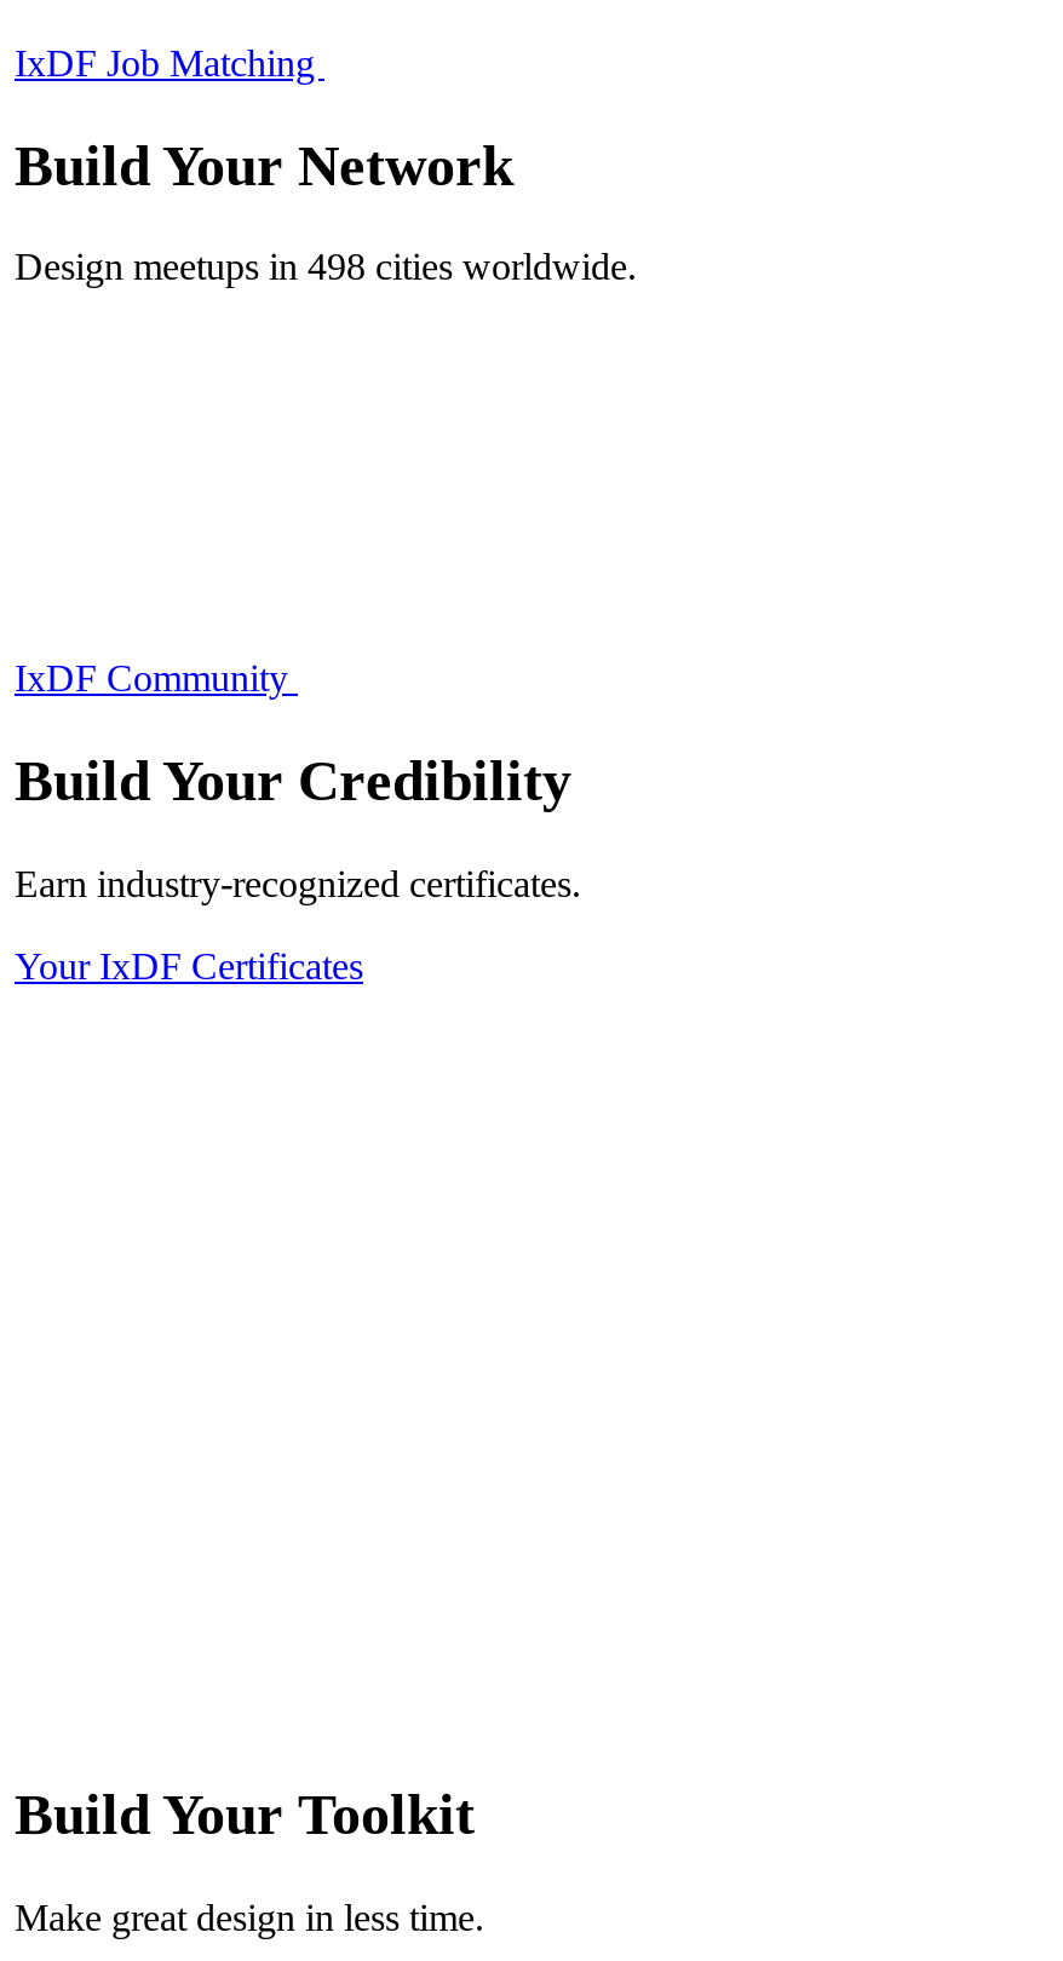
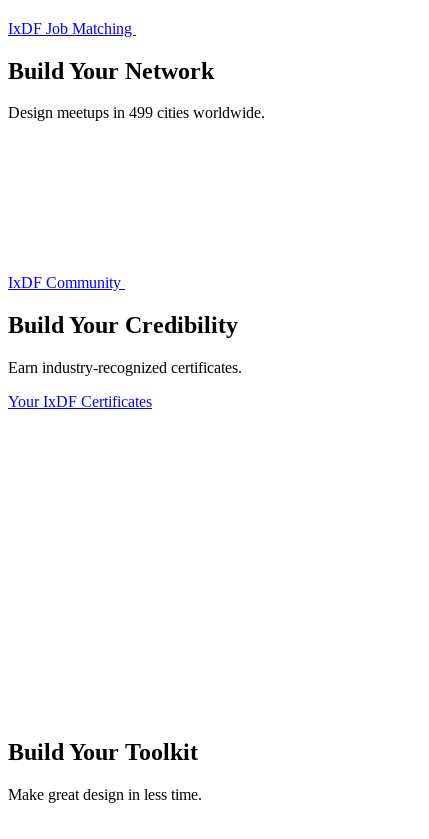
[15,247,637,288] Design meetups in 498 cities worldwide. -> [8,104,265,121] Design meetups in 499 cities worldwide.

